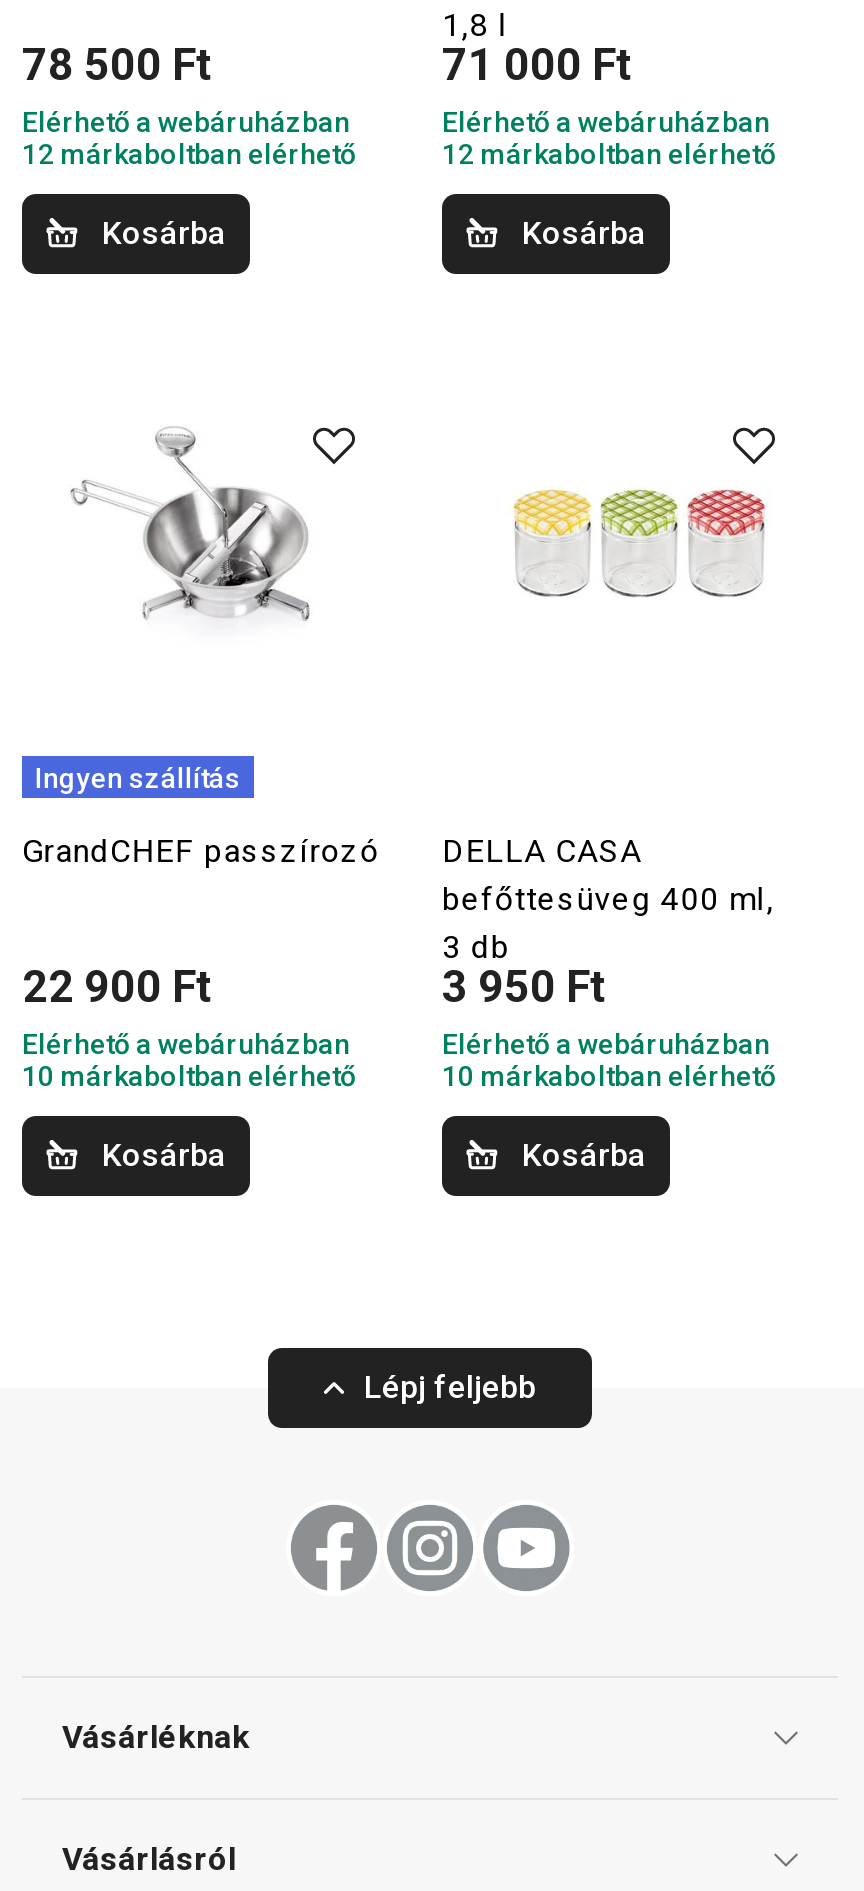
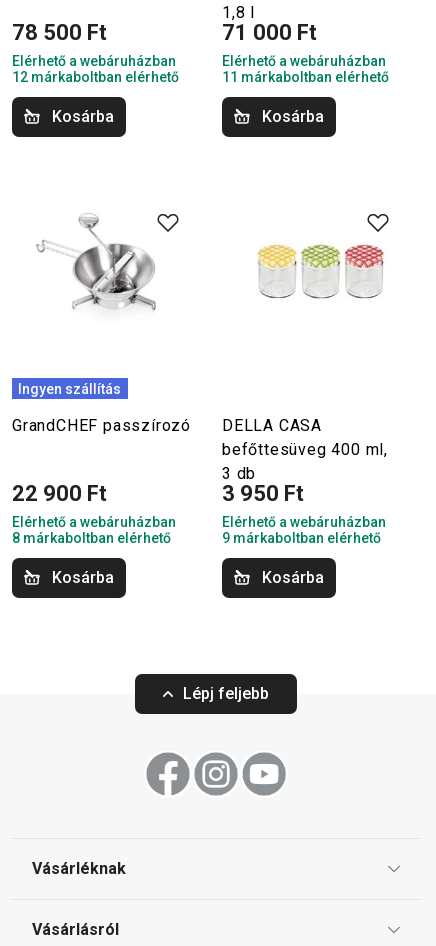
[442,139,776,171] 12 márkaboltban elérhető -> [222,69,389,85] 11 márkaboltban elérhető
[22,1061,356,1093] 10 márkaboltban elérhető -> [12,530,171,546] 8 márkaboltban elérhető
[442,1061,776,1093] 10 márkaboltban elérhető -> [222,530,381,546] 9 márkaboltban elérhető

